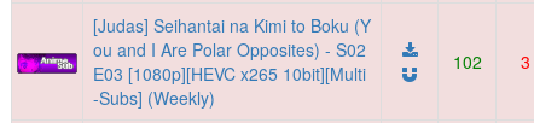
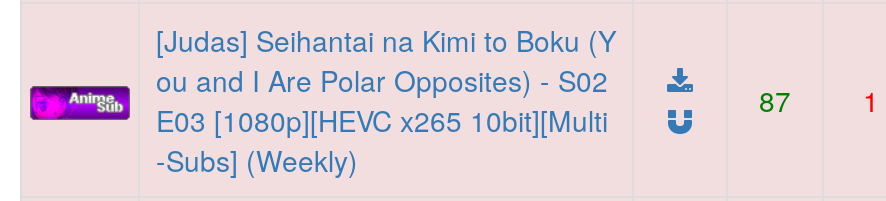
[452,49,481,74] 102 -> [759,80,791,120] 87
[520,49,530,74] 3 -> [863,80,879,120] 1

